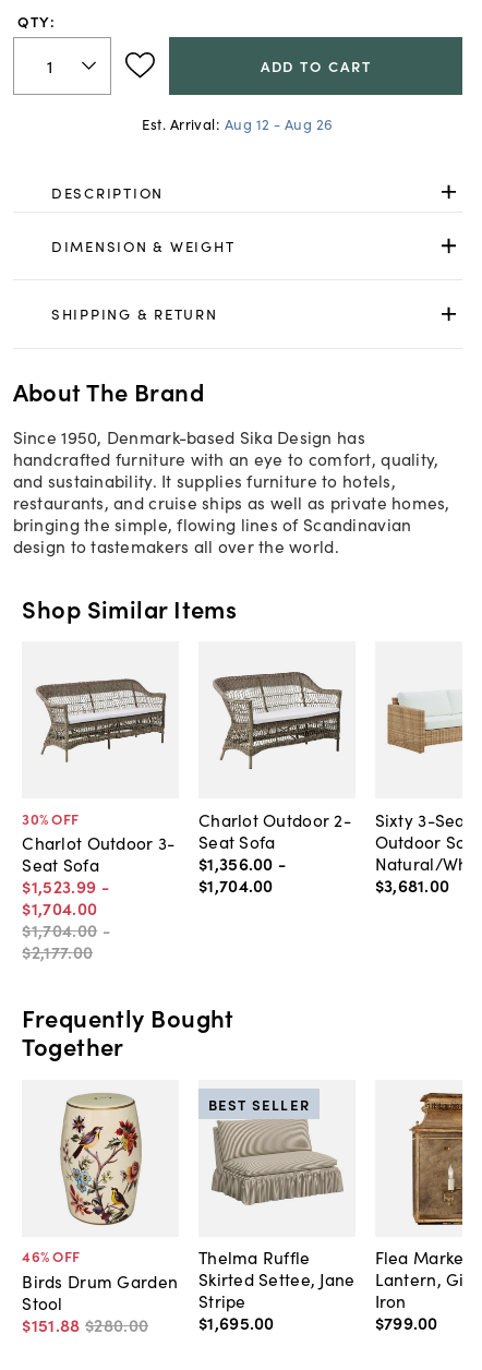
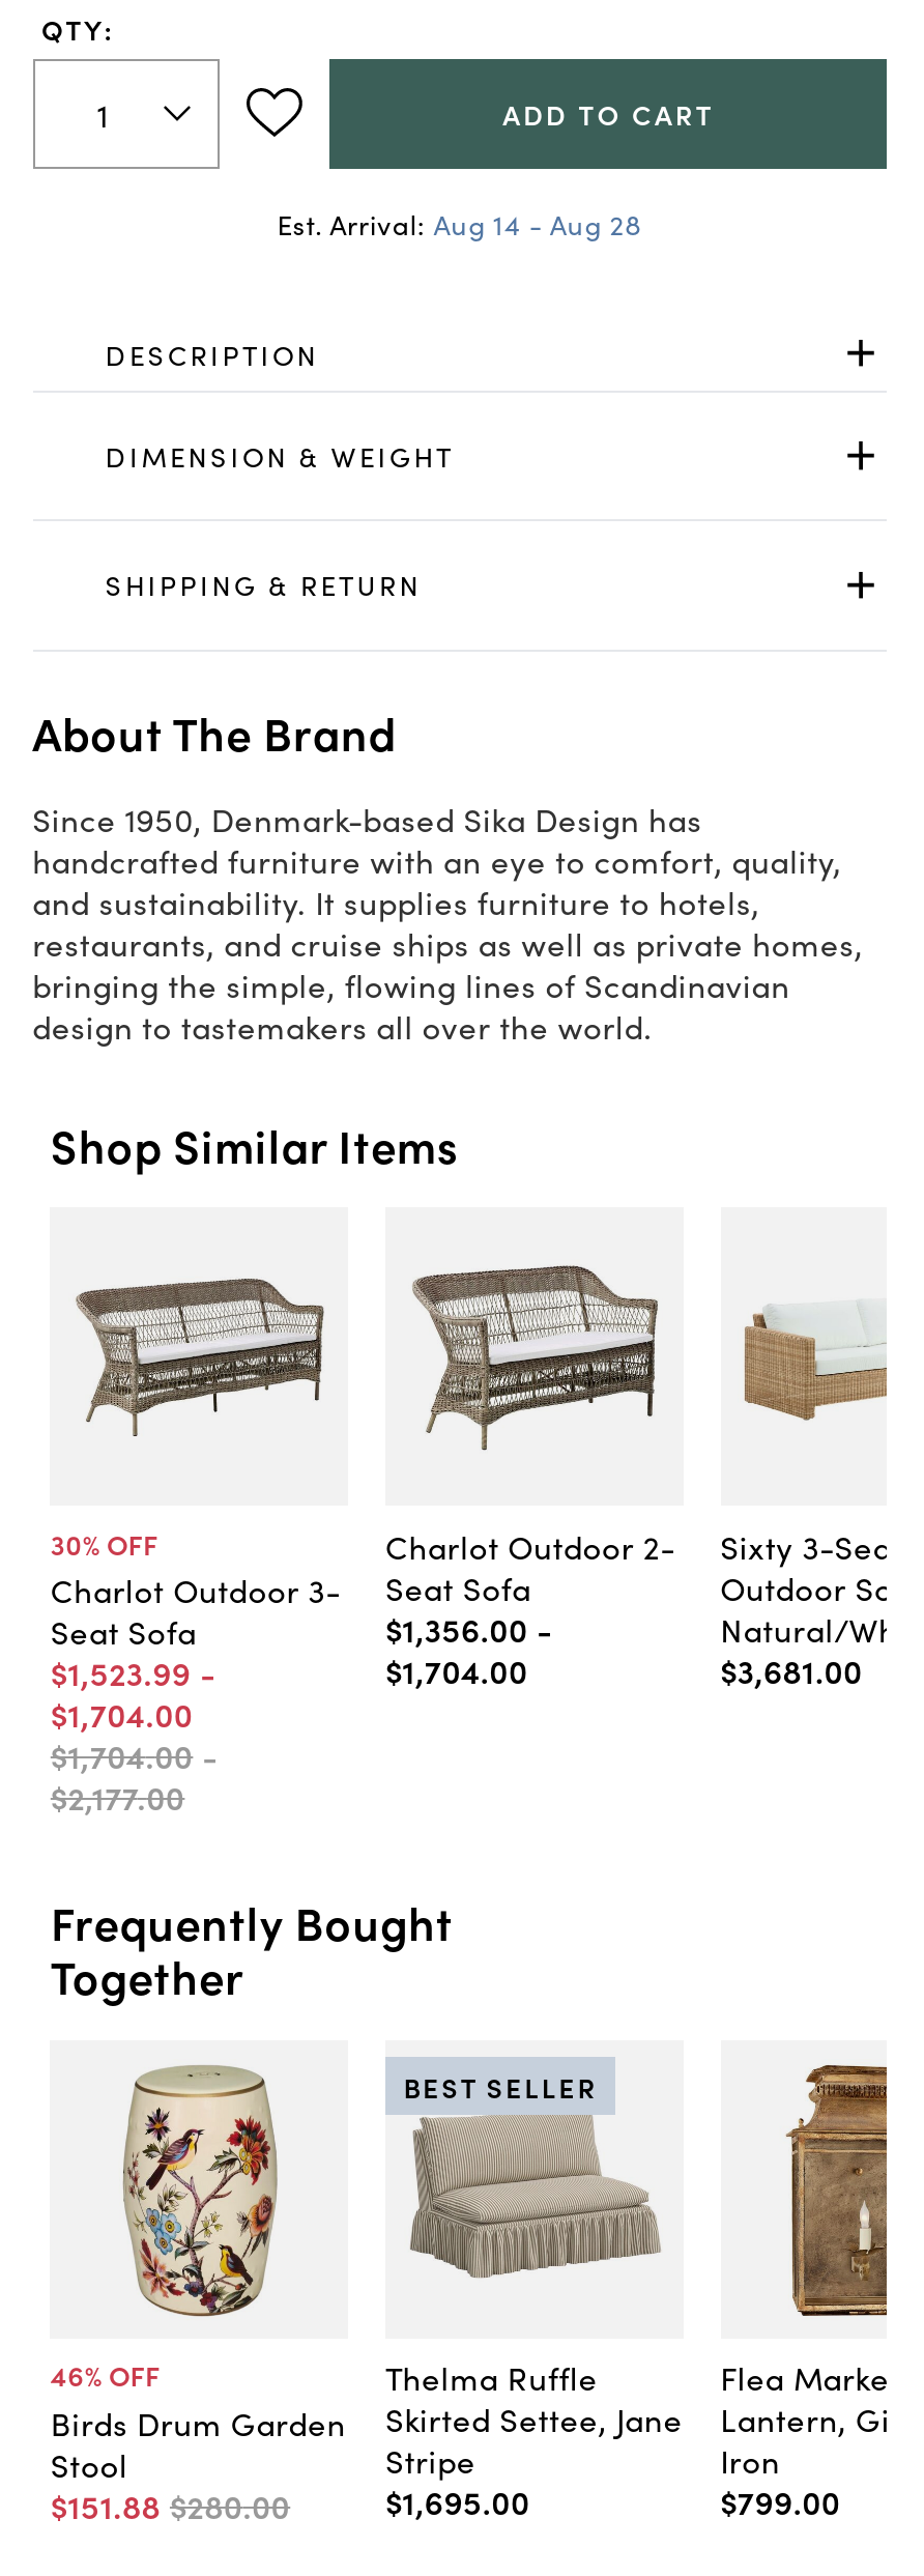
[142,114,333,134] Est. Arrival: Aug 12 - Aug 26 -> [277,205,642,244] Est. Arrival: Aug 14 - Aug 28

